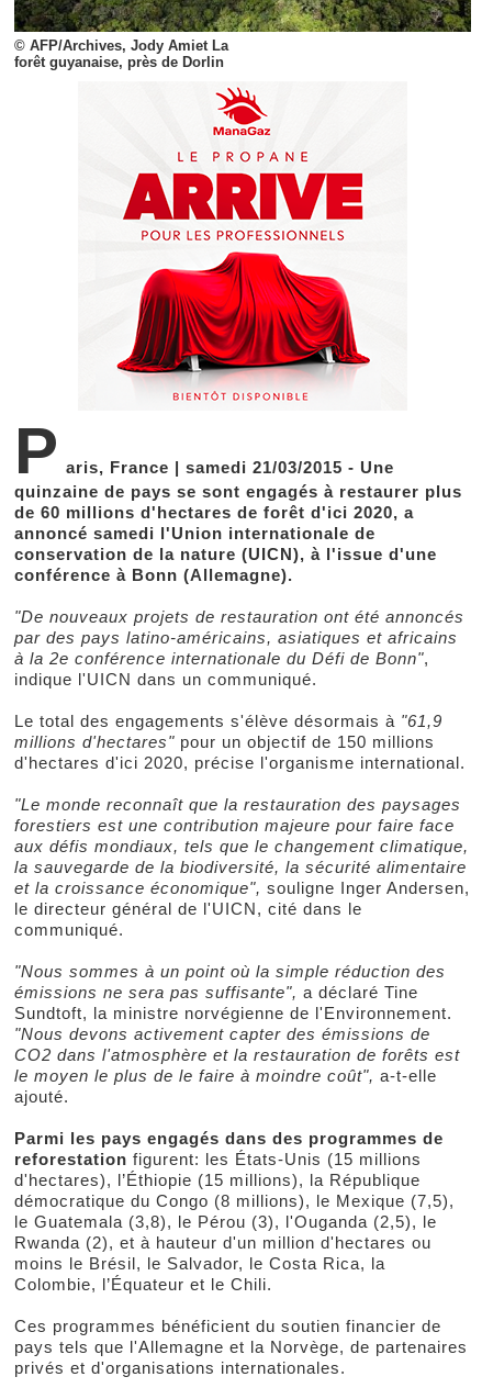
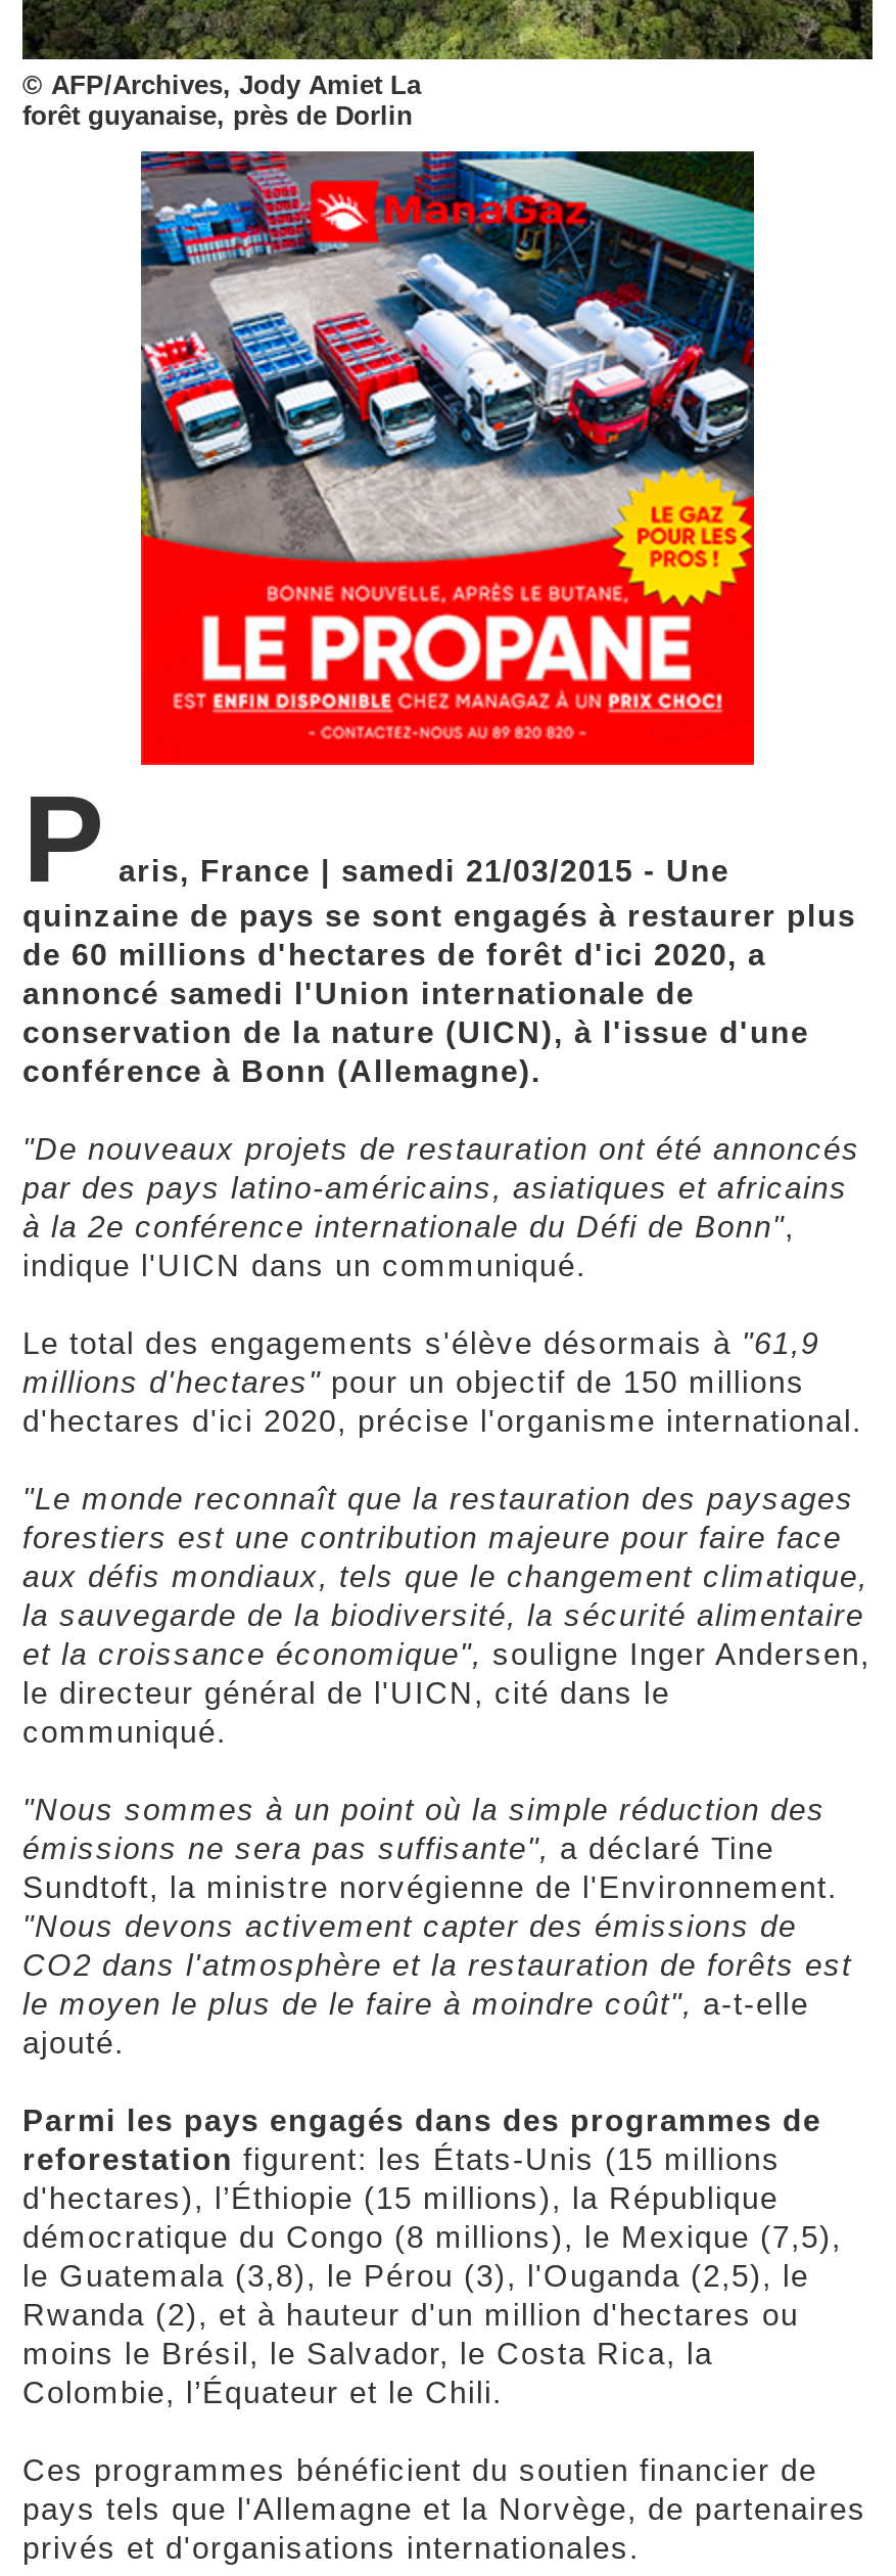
[78,81,407,411] [image] -> [139,149,756,767] [image]

